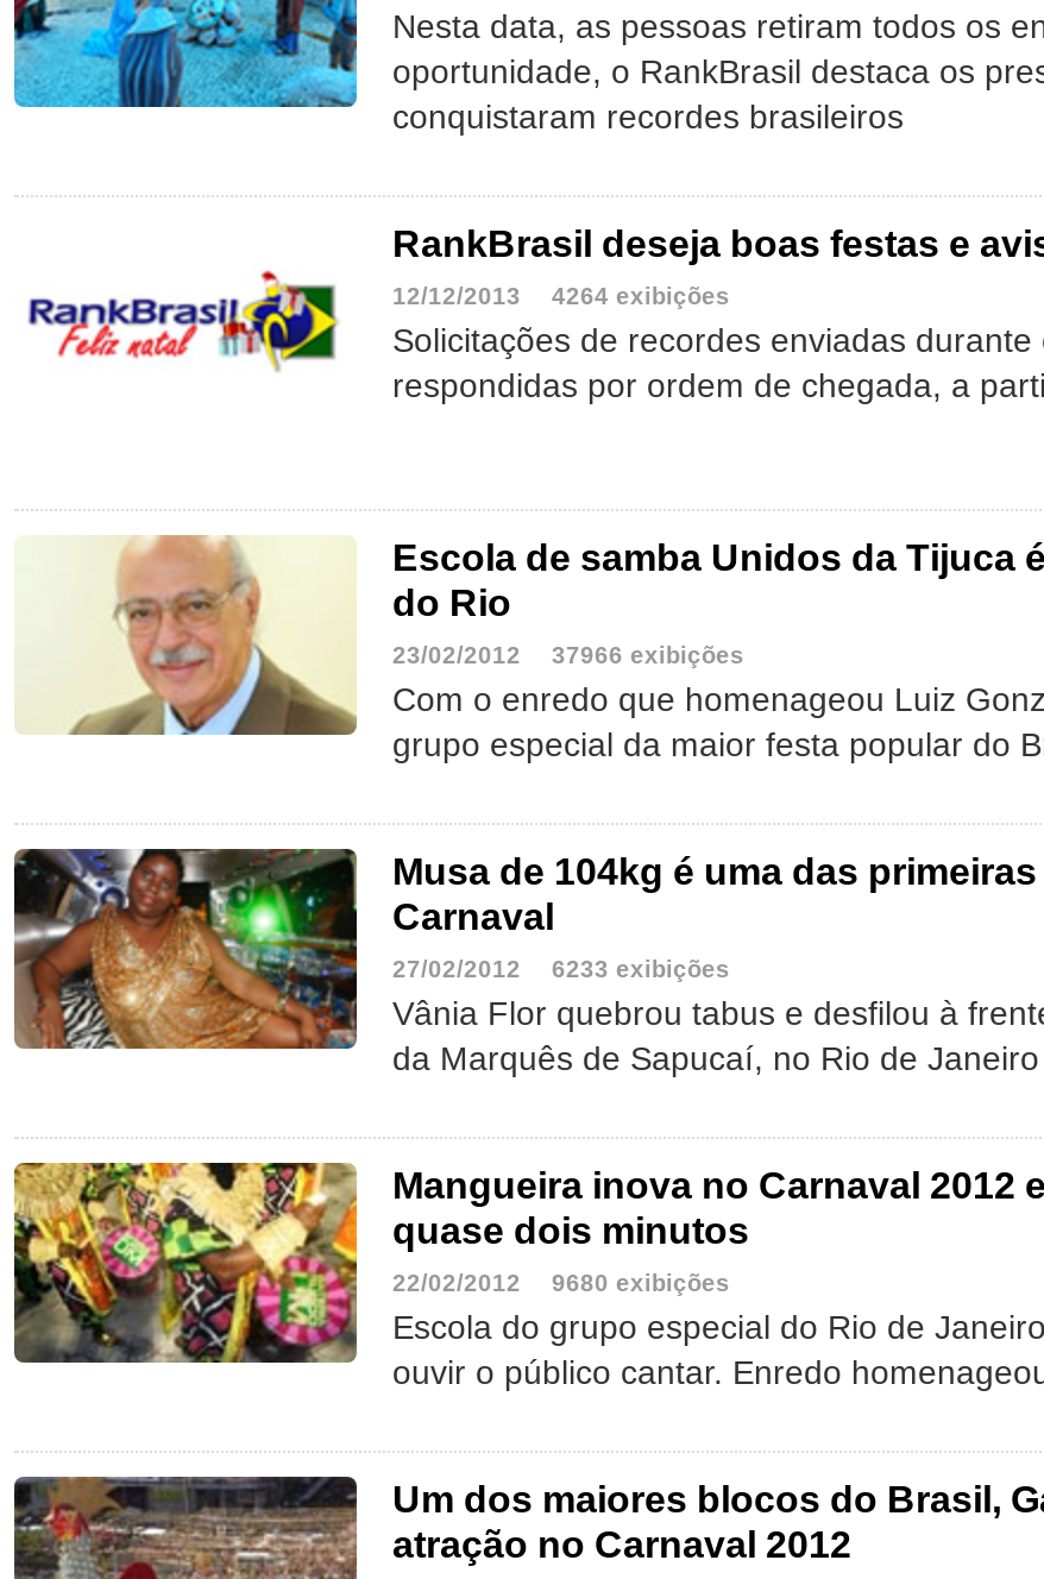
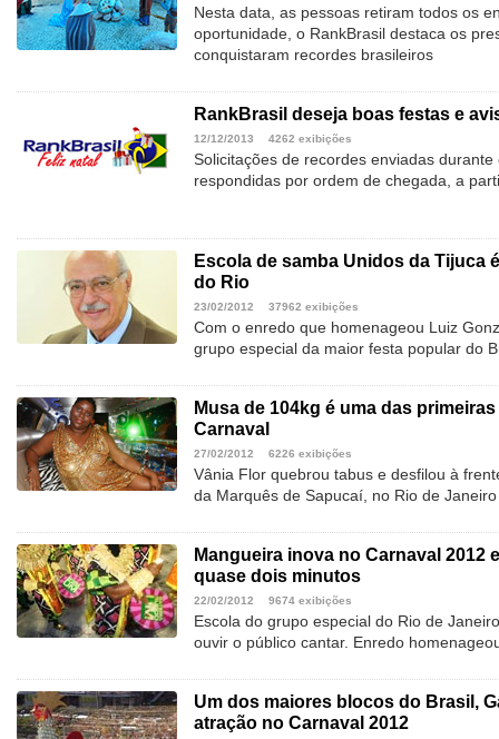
[392,284,730,310] 12/12/2013 4264 exibições -> [194,133,352,145] 12/12/2013 4262 exibições
[392,643,744,669] 23/02/2012 37966 exibições -> [194,301,359,313] 23/02/2012 37962 exibições
[392,957,730,983] 27/02/2012 6233 exibições -> [194,448,352,460] 27/02/2012 6226 exibições
[392,1271,730,1297] 22/02/2012 9680 exibições -> [194,595,352,607] 22/02/2012 9674 exibições

